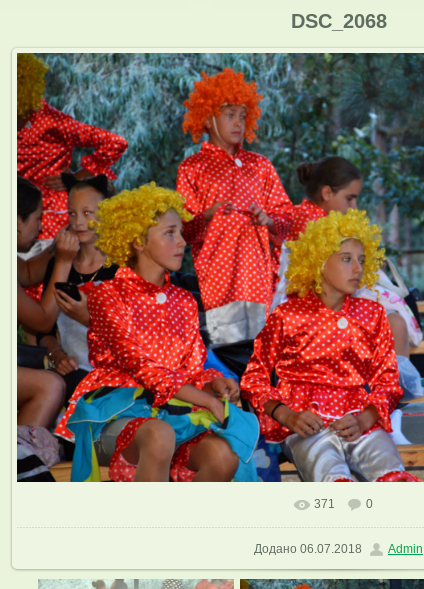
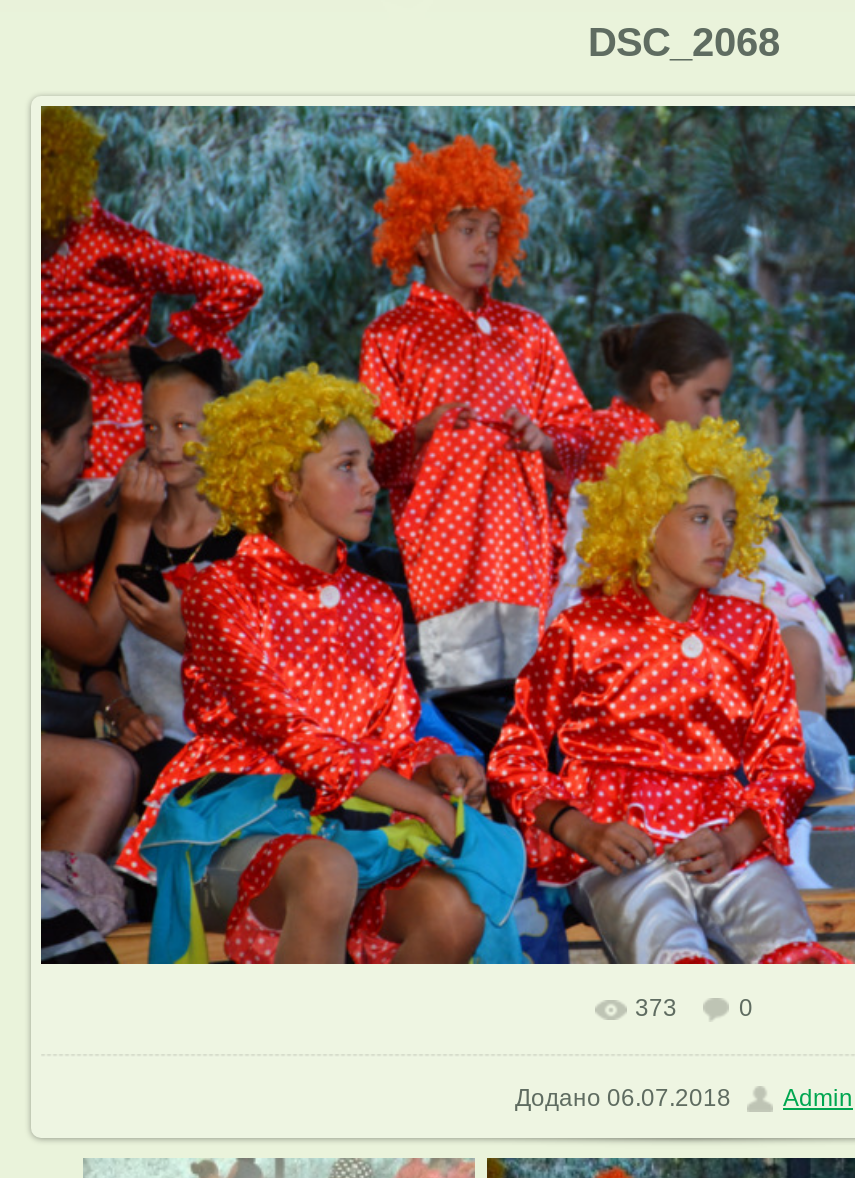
[314,496,335,510] 371 -> [635,993,677,1021] 373

